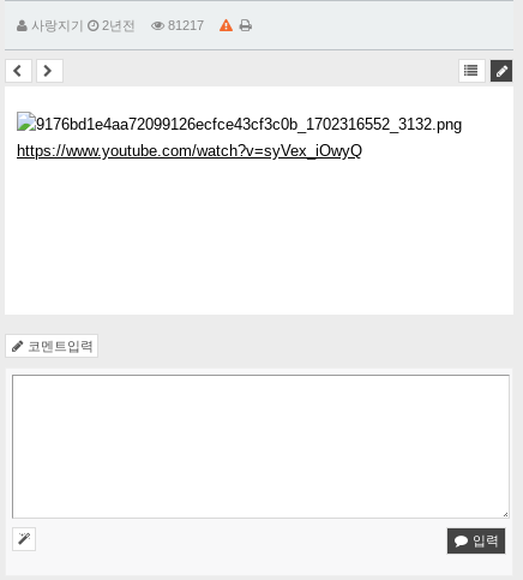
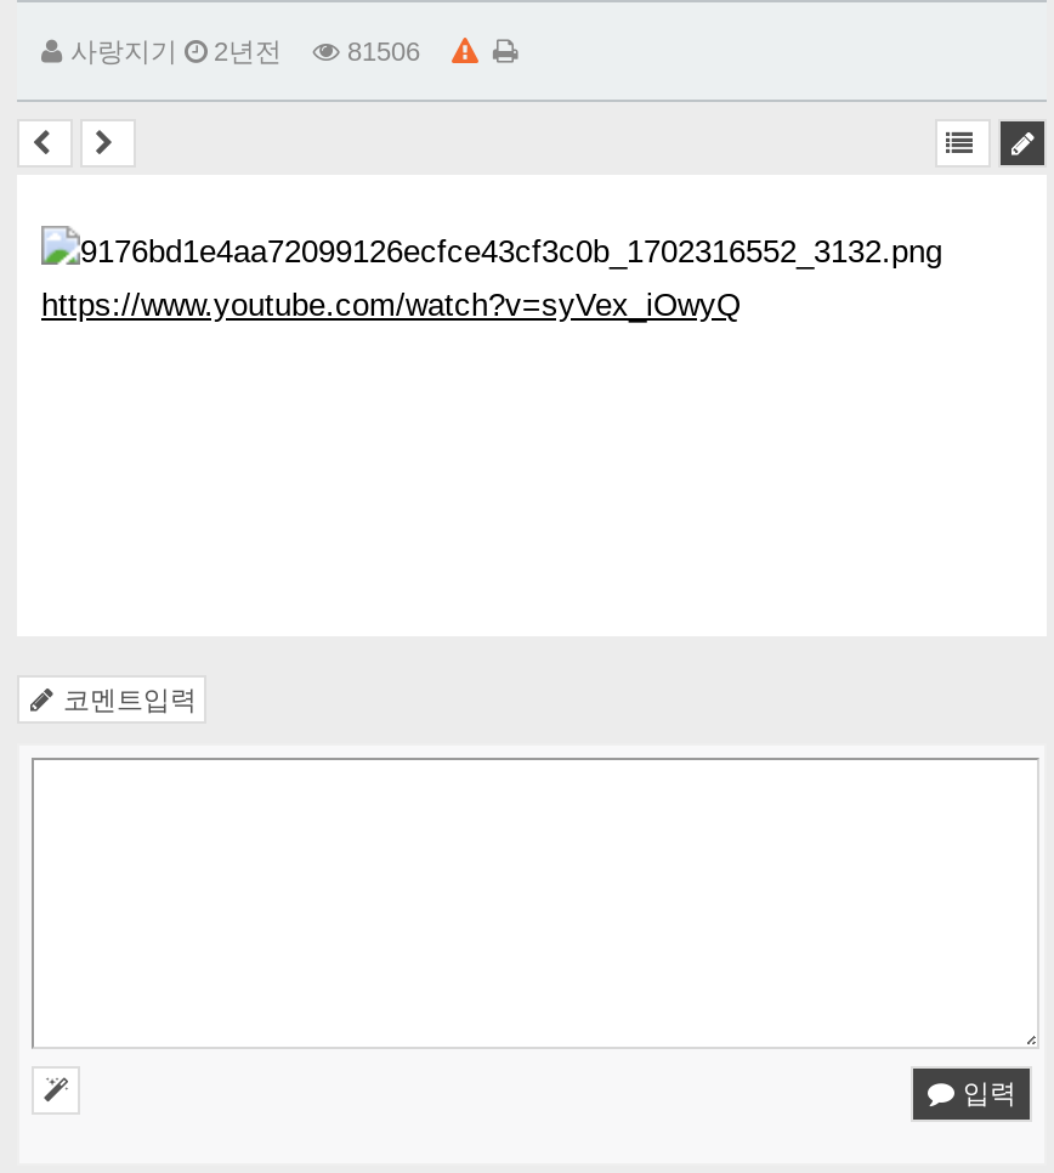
[168,18,204,32] 81217 -> [347,36,420,66] 81506

